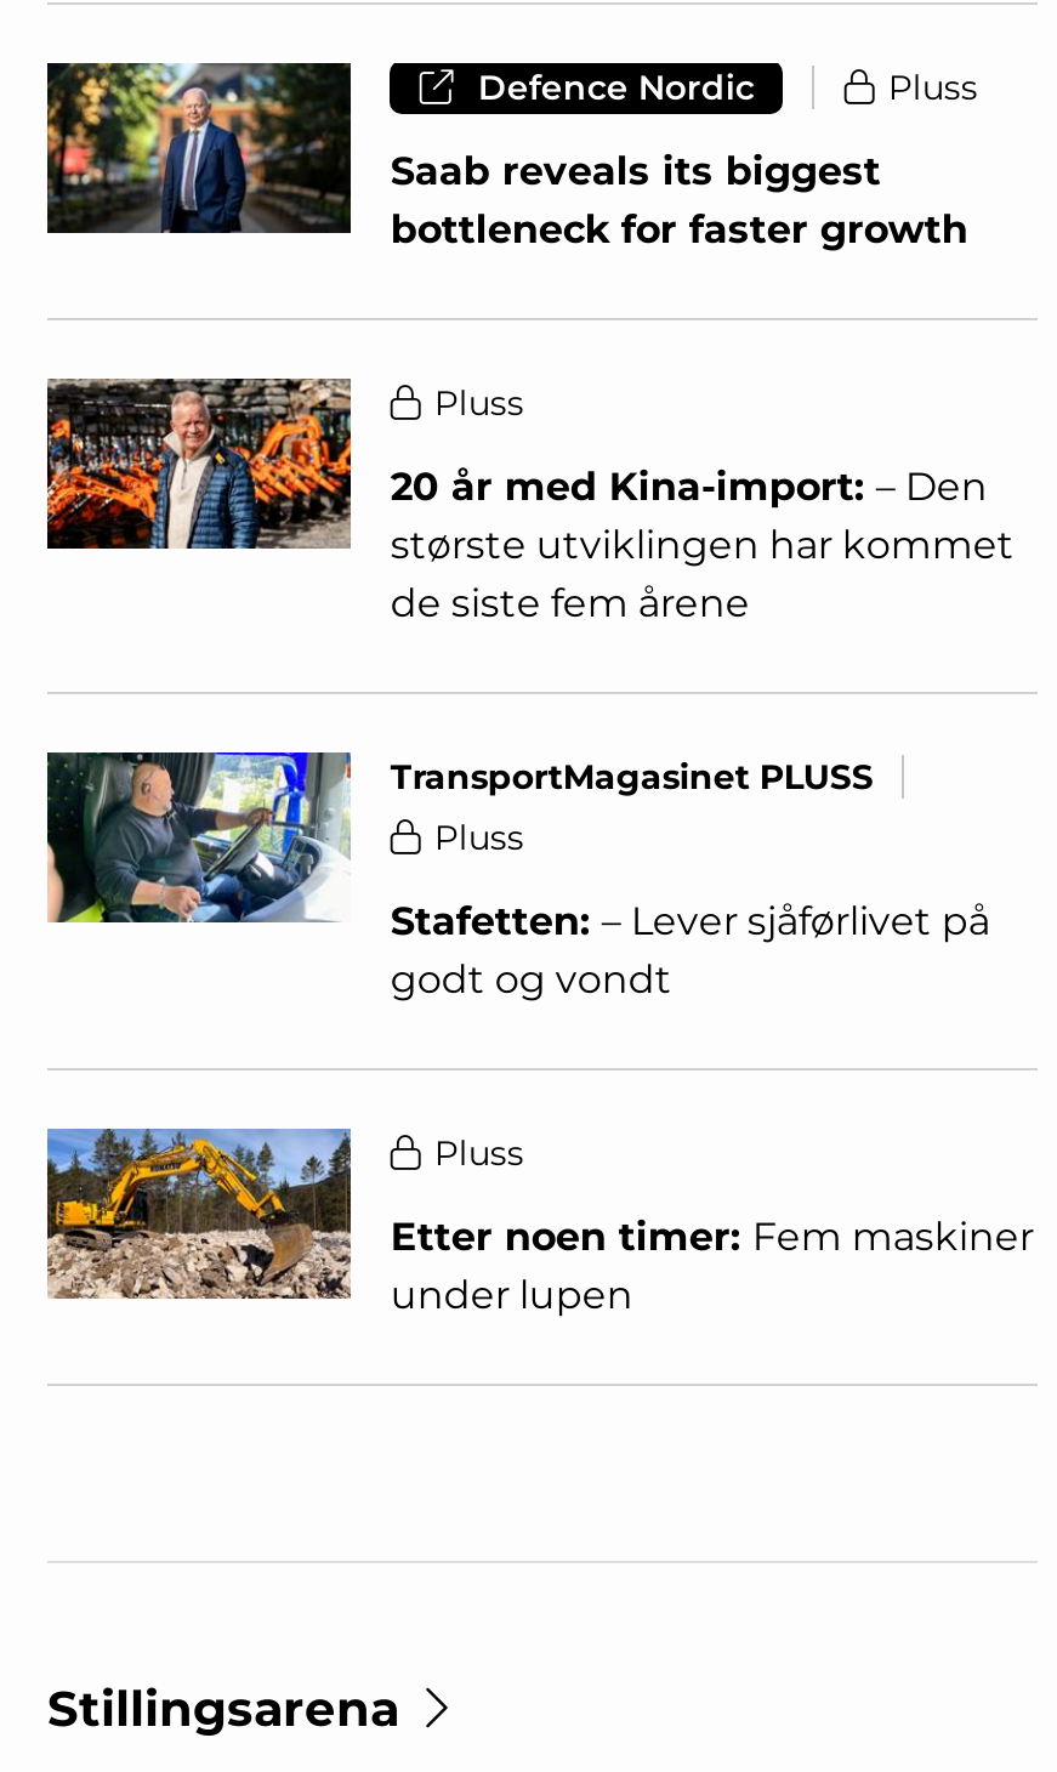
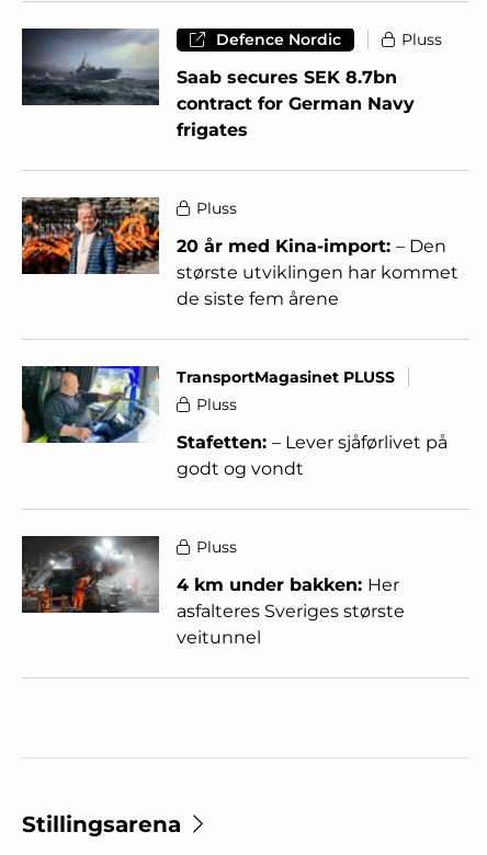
[45,61,968,252] [image] | Saab reveals its biggest | bottleneck for faster growth -> [22,27,415,140] [image] | Saab secures SEK 8.7bn | contract for German Navy | frigates
[45,1126,1033,1318] [image] | Etter noen timer: Fem maskiner | under lupen -> [21,535,405,648] [image] | 4 km under bakken: Her | asfalteres Sveriges største | veitunnel

